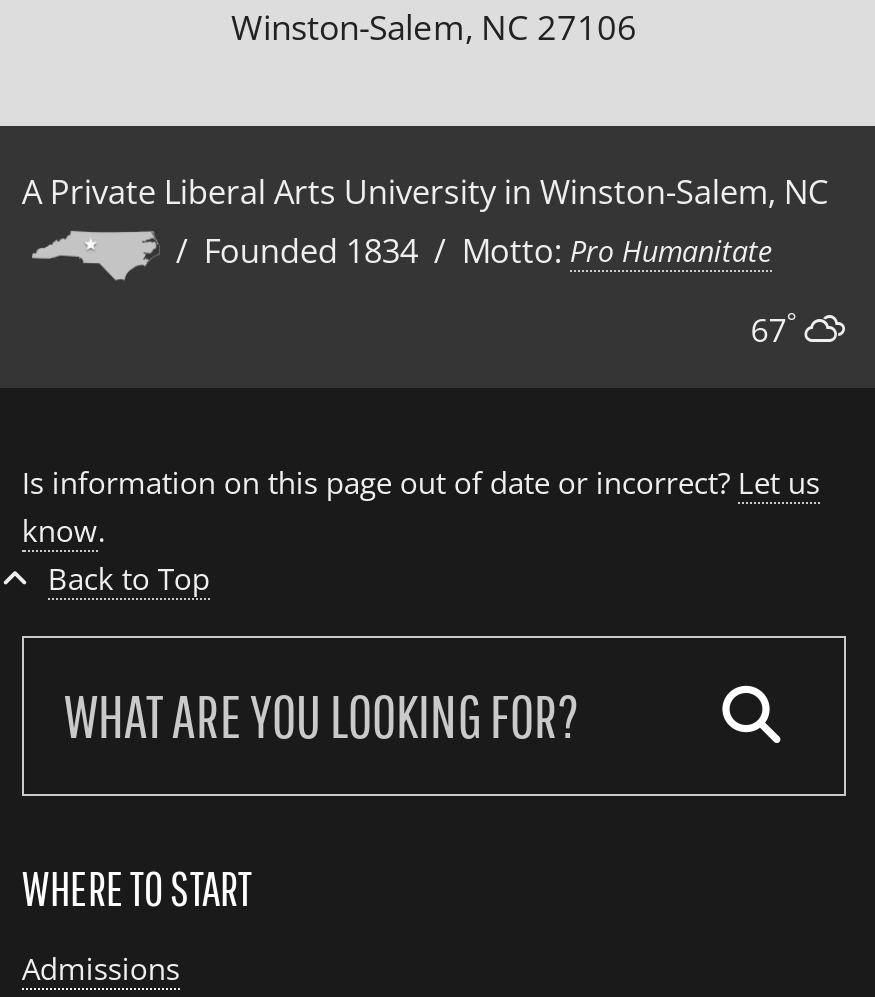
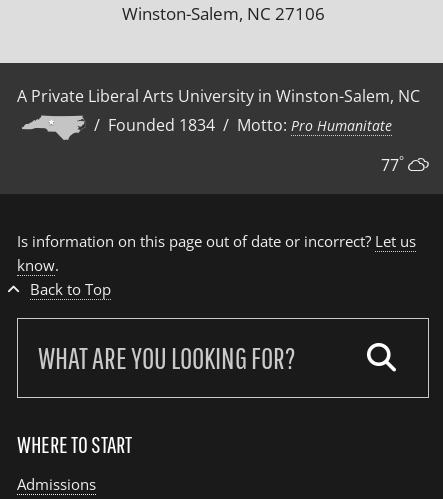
[750,303,796,351] 67° -> [381,152,404,176] 77°

